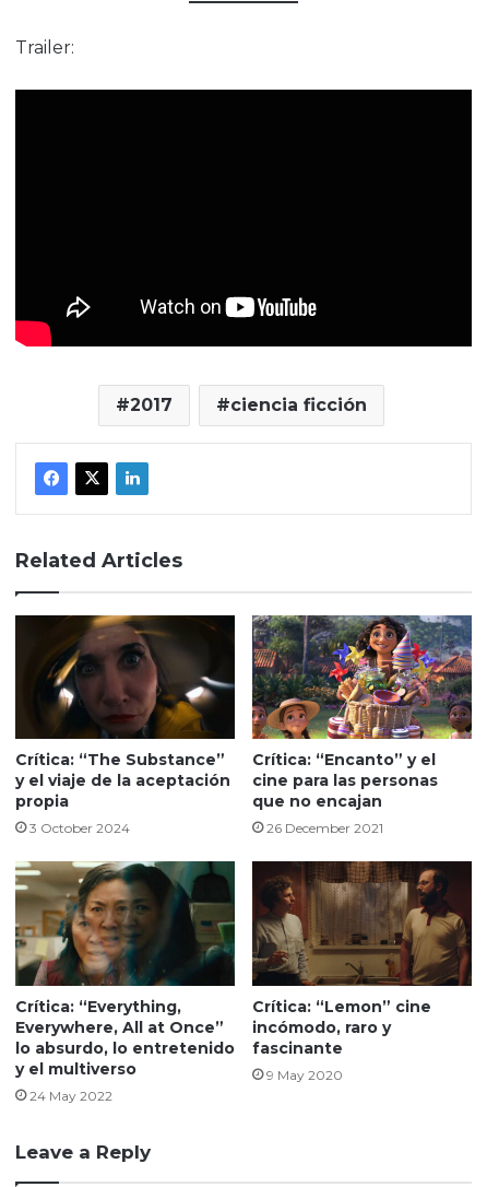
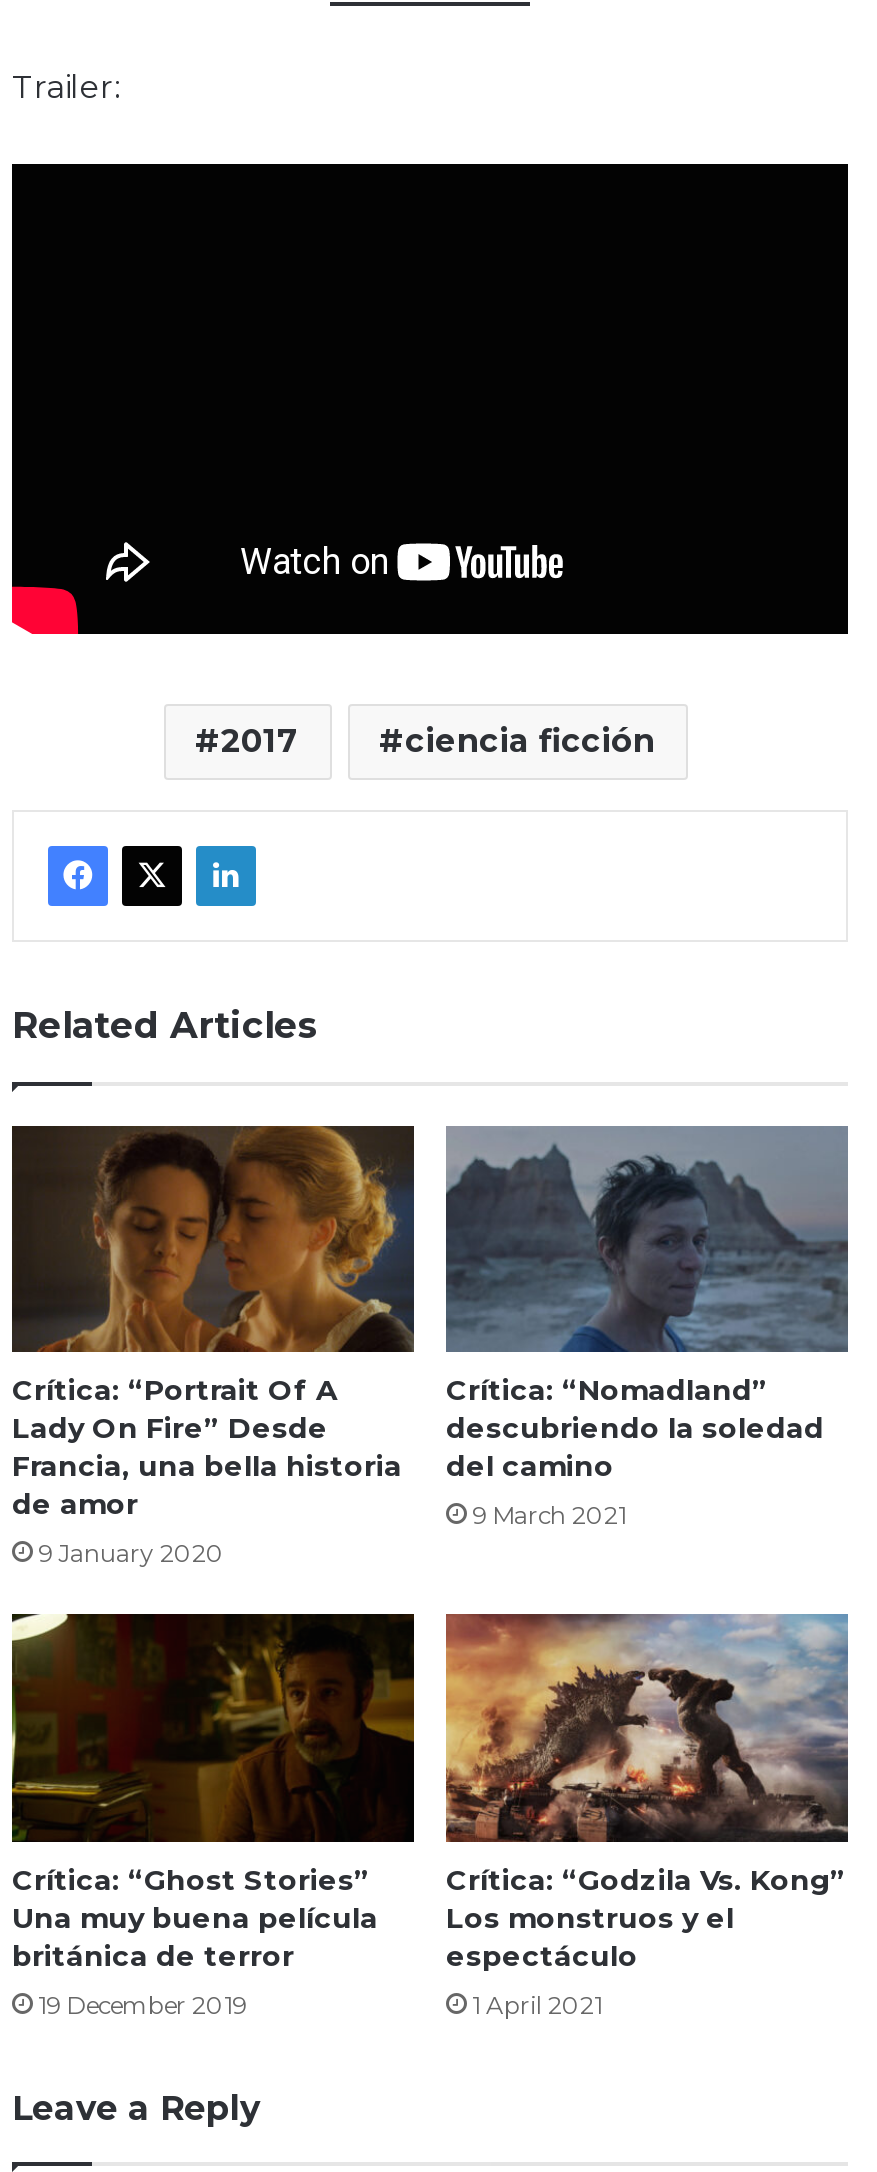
[15,614,235,836] [image] | Crítica: “The Substance” | y el viaje de la aceptación | propia | 3 October 2024 -> [12,1124,414,1568] [image] | Crítica: “Portrait Of A | Lady On Fire” Desde | Francia, una bella historia | de amor | 9 January 2020
[251,615,472,836] [image] | Crítica: “Encanto” y el | cine para las personas | que no encajan | 26 December 2021 -> [444,1126,848,1530] [image] | Crítica: “Nomadland” | descubriendo la soledad | del camino | 9 March 2021
[14,860,236,1103] [image] | Crítica: “Everything, | Everywhere, All at Once” | lo absurdo, lo entretenido | y el multiverso | 24 May 2022 -> [10,1576,416,2019] [image] | Crítica: “Ghost Stories” | Una muy buena película | británica de terror | 19 December 2019
[251,860,473,1083] [image] | Crítica: “Lemon” cine | incómodo, raro y | fascinante | 9 May 2020 -> [444,1576,850,2019] [image] | Crítica: “Godzila Vs. Kong” | Los monstruos y el | espectáculo | 1 April 2021

